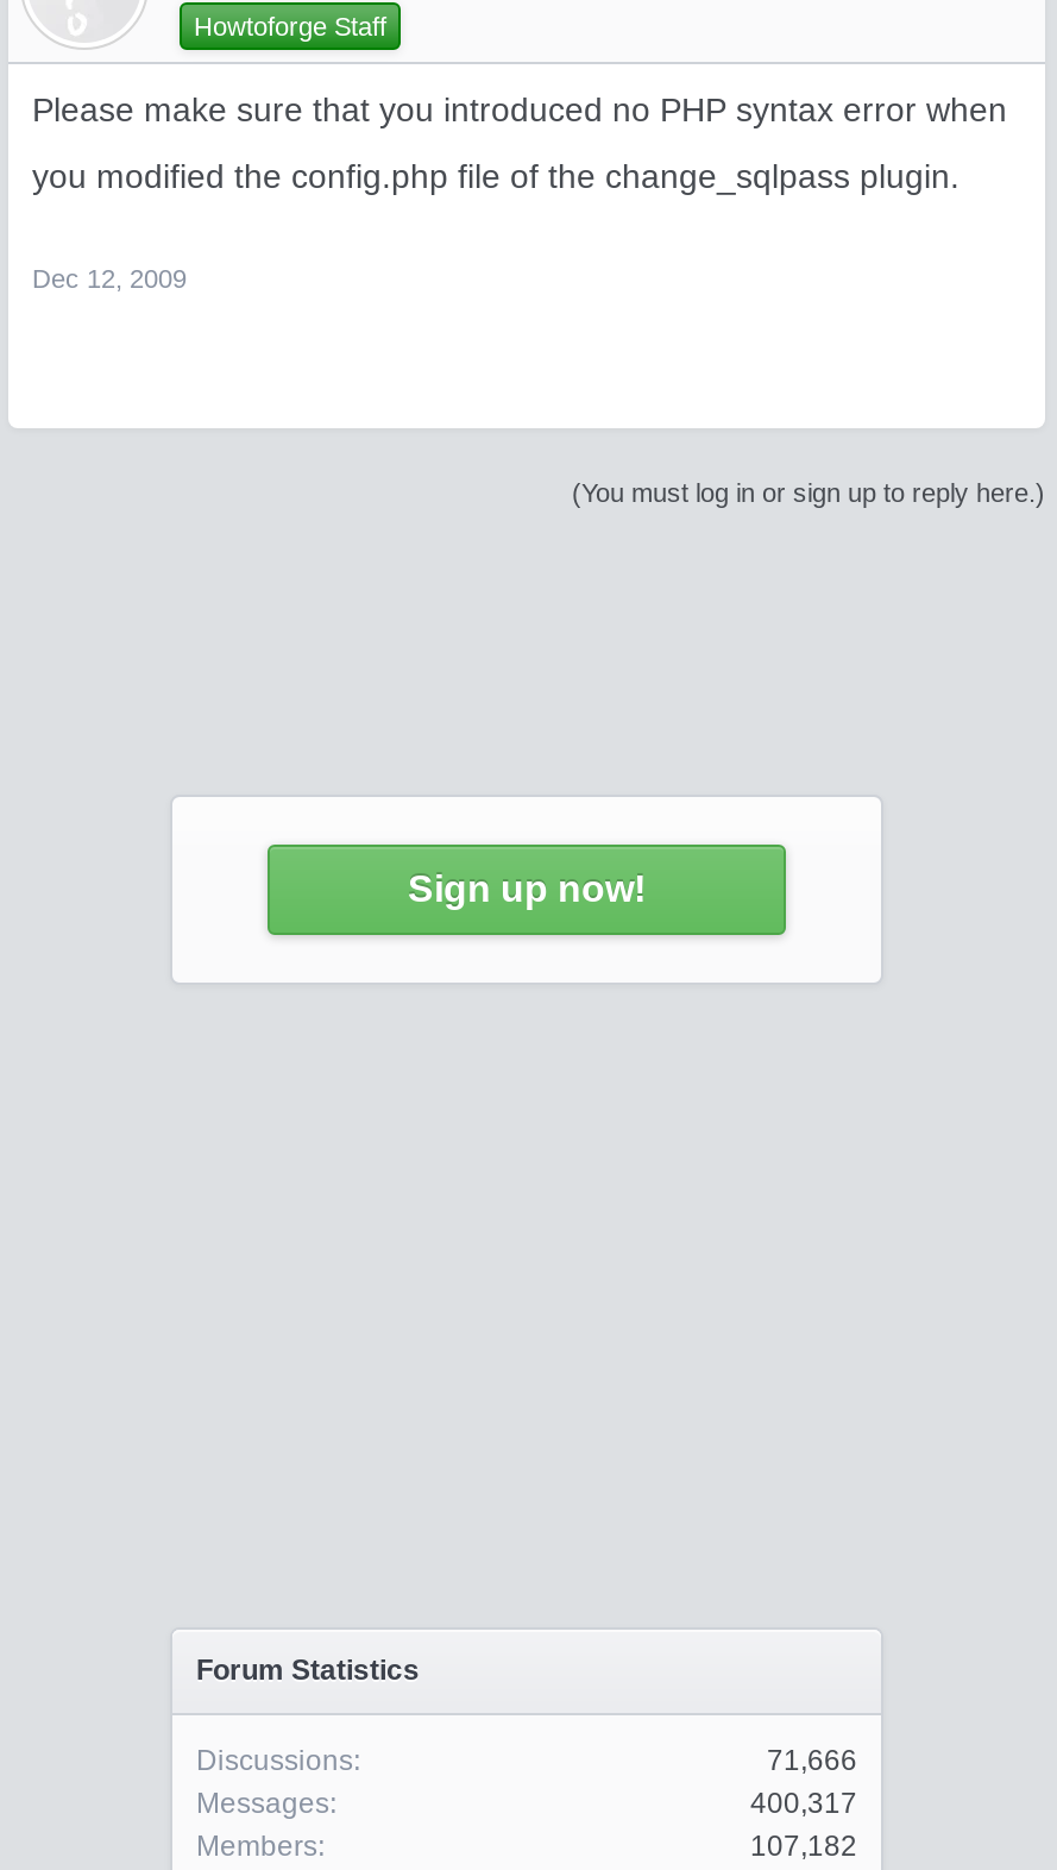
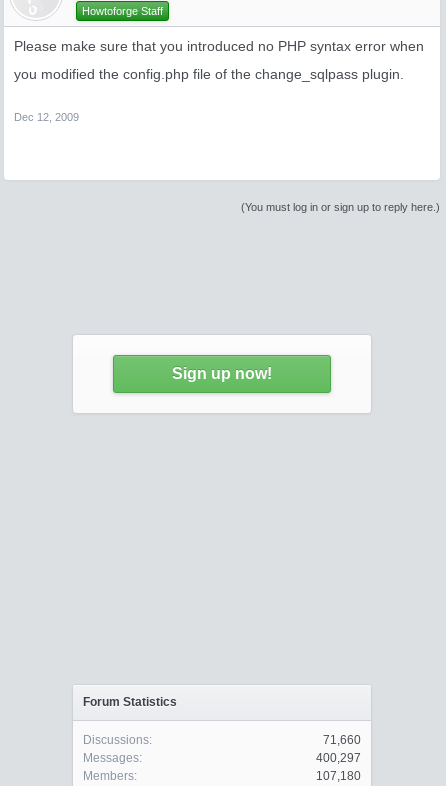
[767,1744,857,1777] 71,666 -> [323,733,361,747] 71,660
[750,1787,857,1820] 400,317 -> [316,751,361,765] 400,297
[750,1830,857,1863] 107,182 -> [316,769,361,783] 107,180

